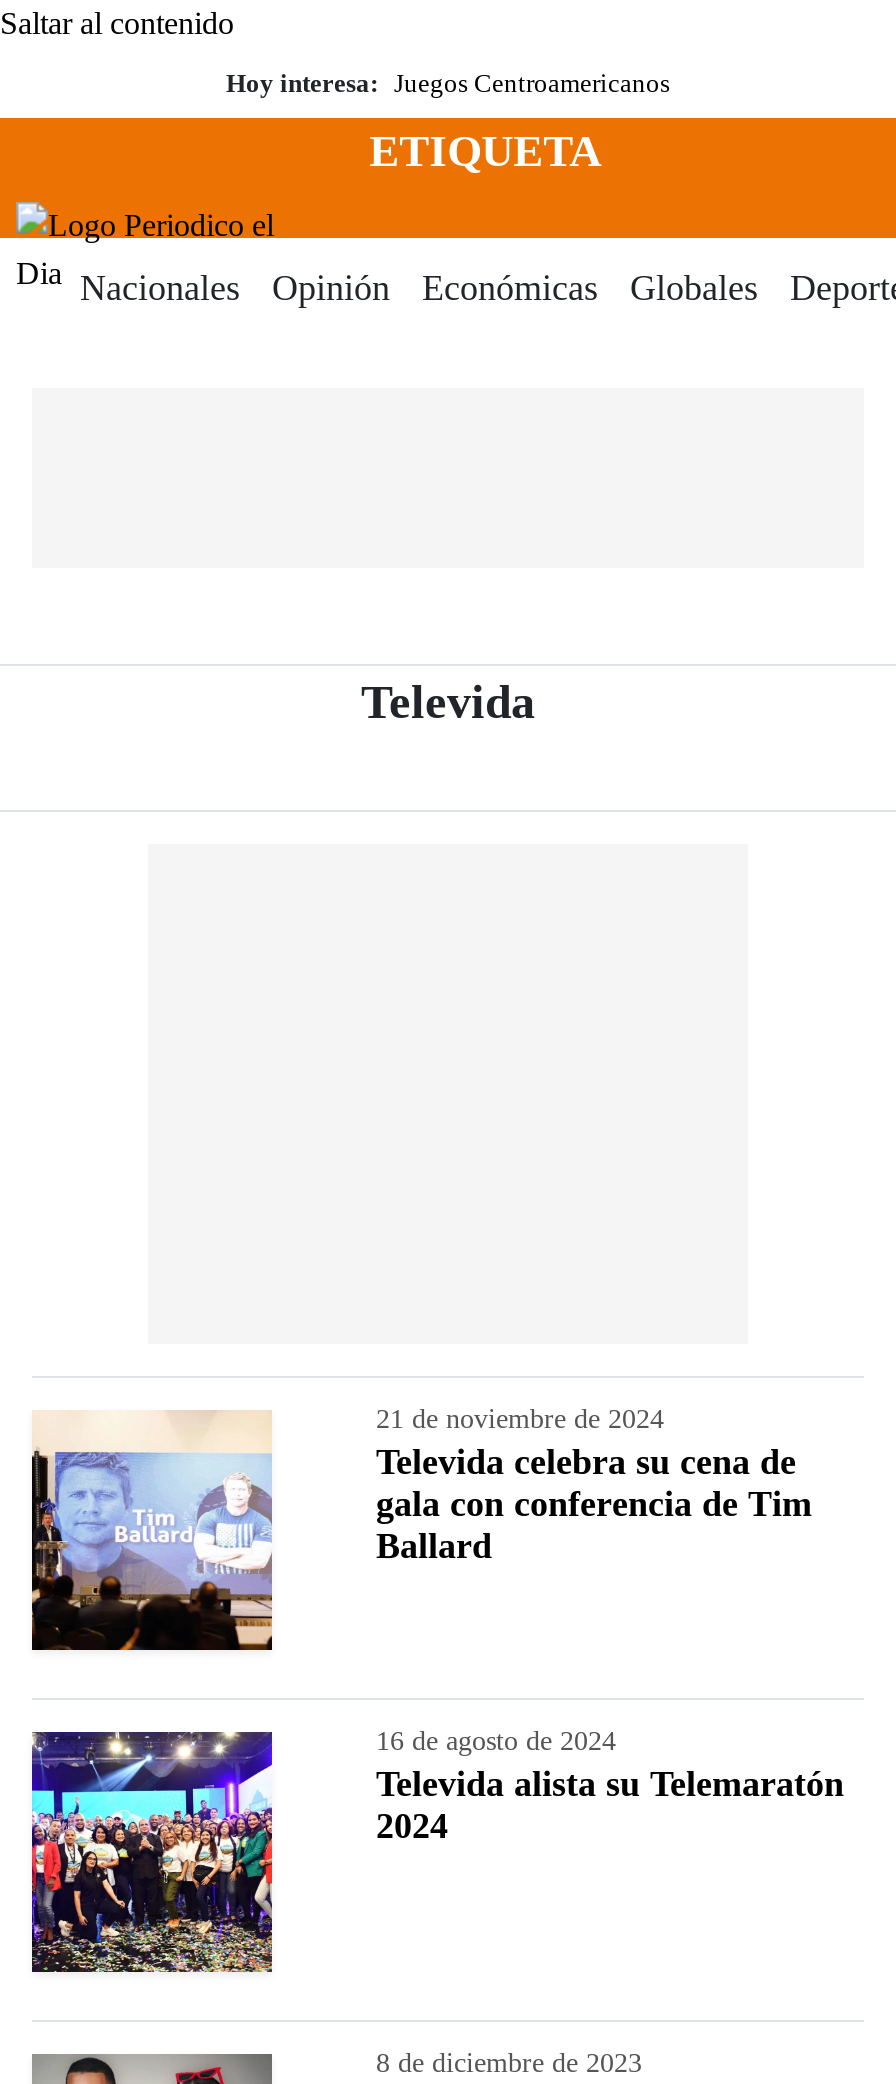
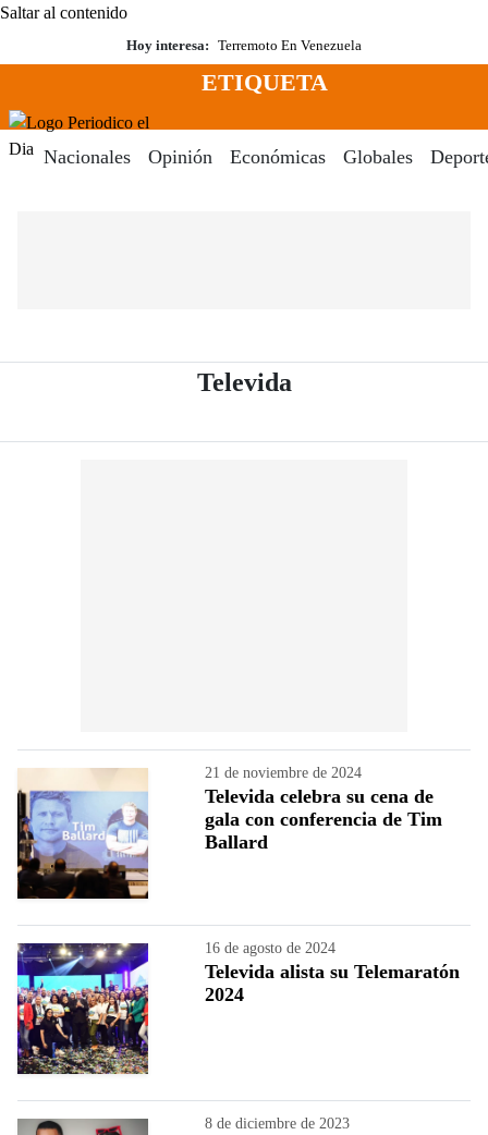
[226,68,670,98] Hoy interesa: Juegos Centroamericanos -> [126,37,362,53] Hoy interesa: Terremoto En Venezuela

